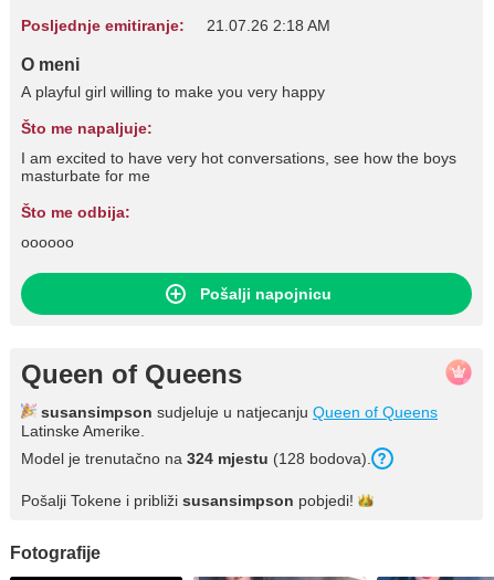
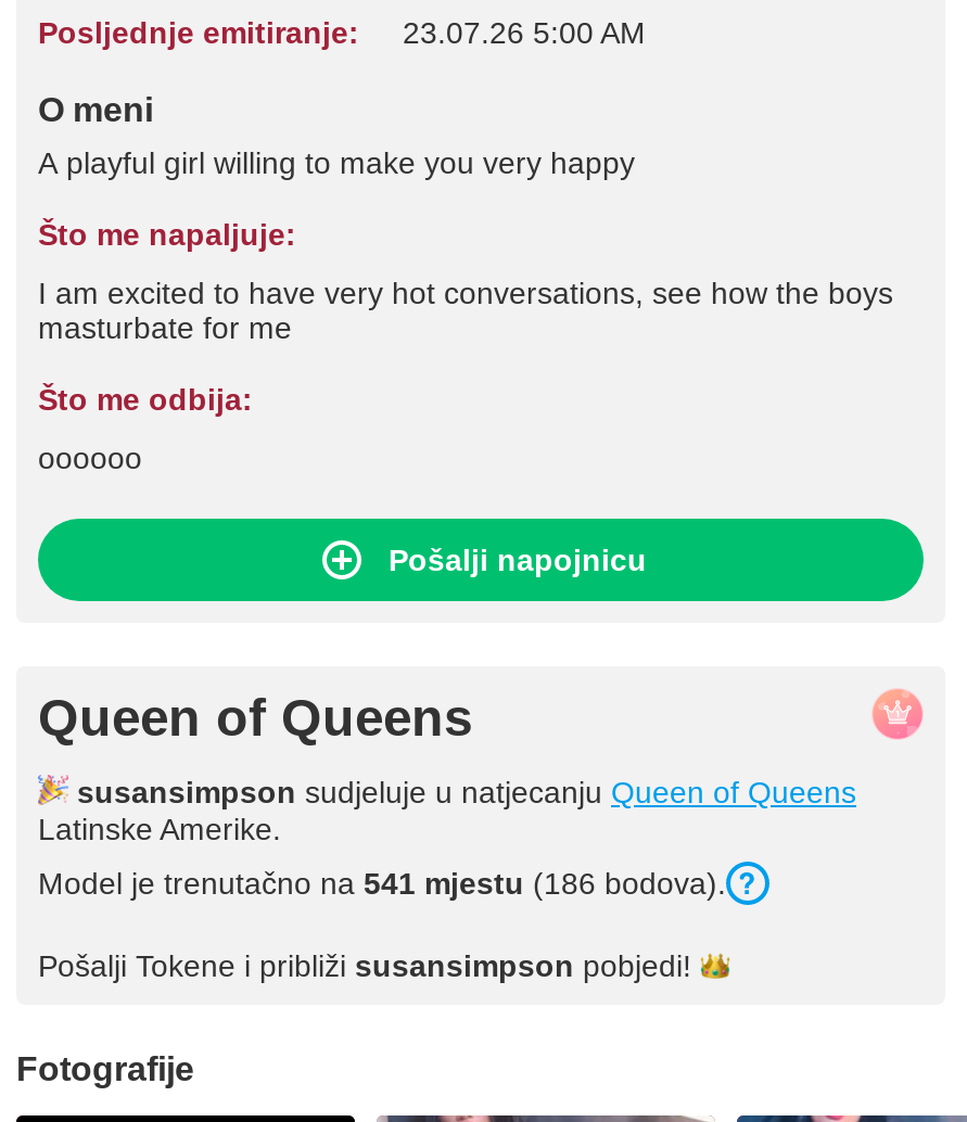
[21,17,330,34] Posljednje emitiranje: 21.07.26 2:18 AM -> [38,15,646,50] Posljednje emitiranje: 23.07.26 5:00 AM
[21,450,371,467] Model je trenutačno na 324 mjestu (128 bodova). -> [38,866,726,901] Model je trenutačno na 541 mjestu (186 bodova).

